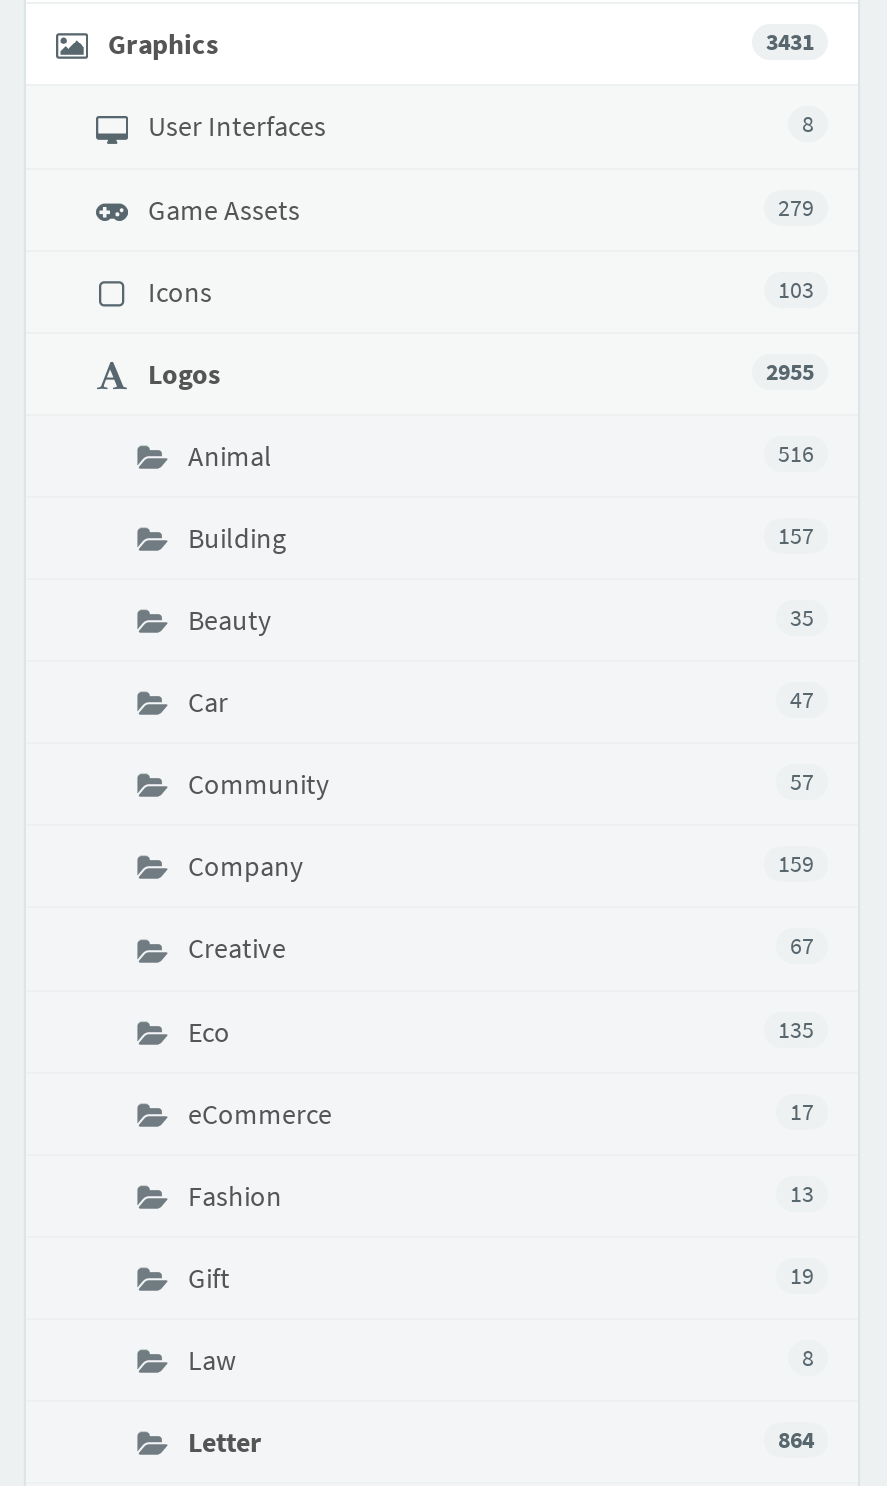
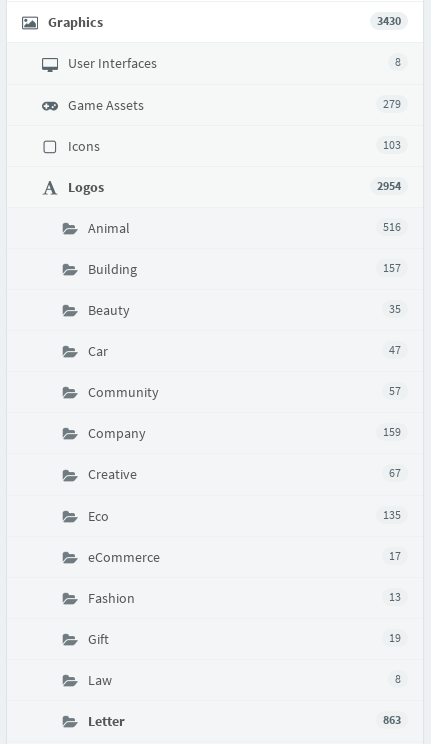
[766,27,814,57] 3431 -> [377,13,401,28] 3430
[766,356,814,386] 2955 -> [377,178,401,193] 2954
[778,1424,814,1454] 864 -> [383,712,401,727] 863

